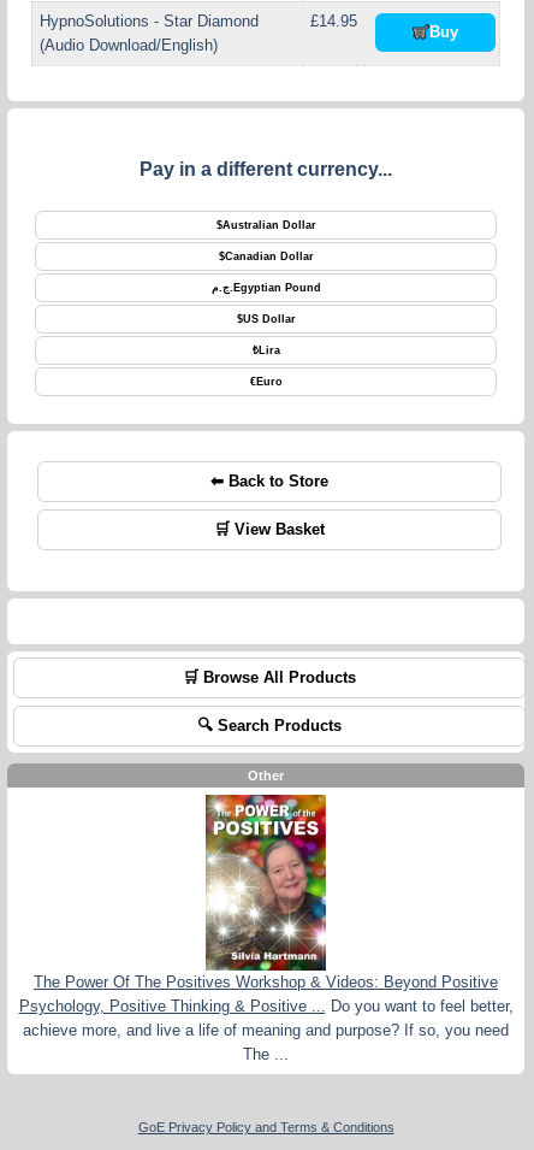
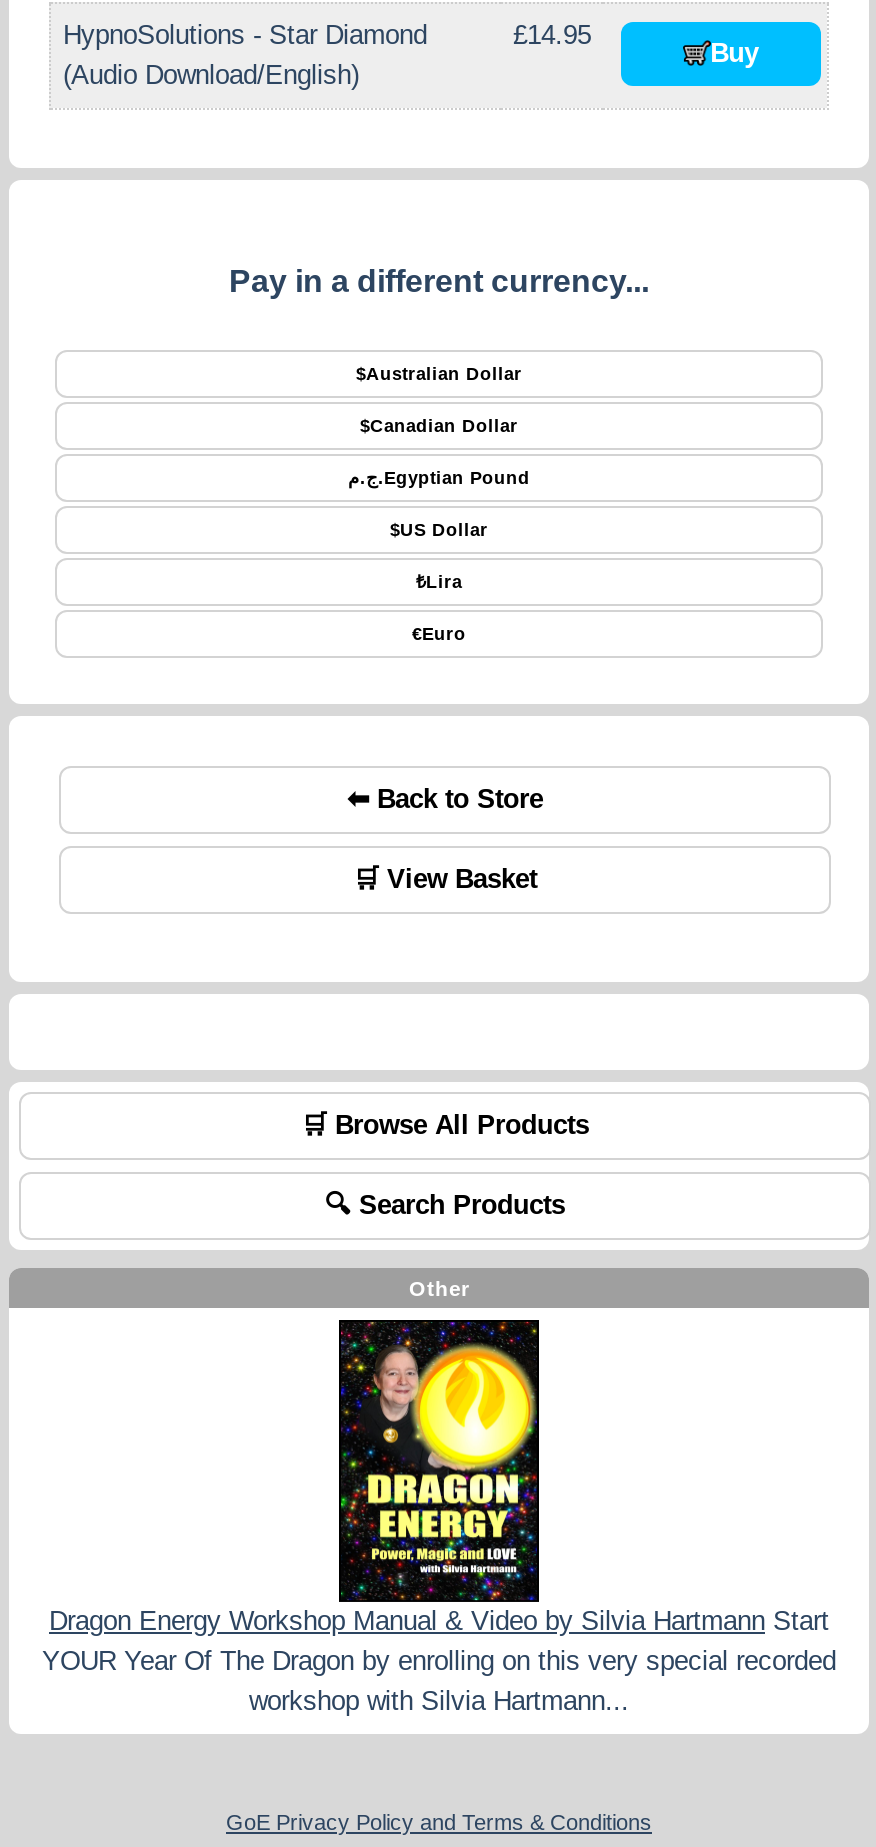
[19,794,513,1063] [image] | The Power Of The Positives Workshop & Videos: Beyond Positive | Psychology, Positive Thinking & Positive ... Do you want to feel better, | achieve more, and live a life of meaning and purpose? If so, you need | The ... -> [42,1318,836,1717] [image] | Dragon Energy Workshop Manual & Video by Silvia Hartmann Start | YOUR Year Of The Dragon by enrolling on this very special recorded | workshop with Silvia Hartmann...

